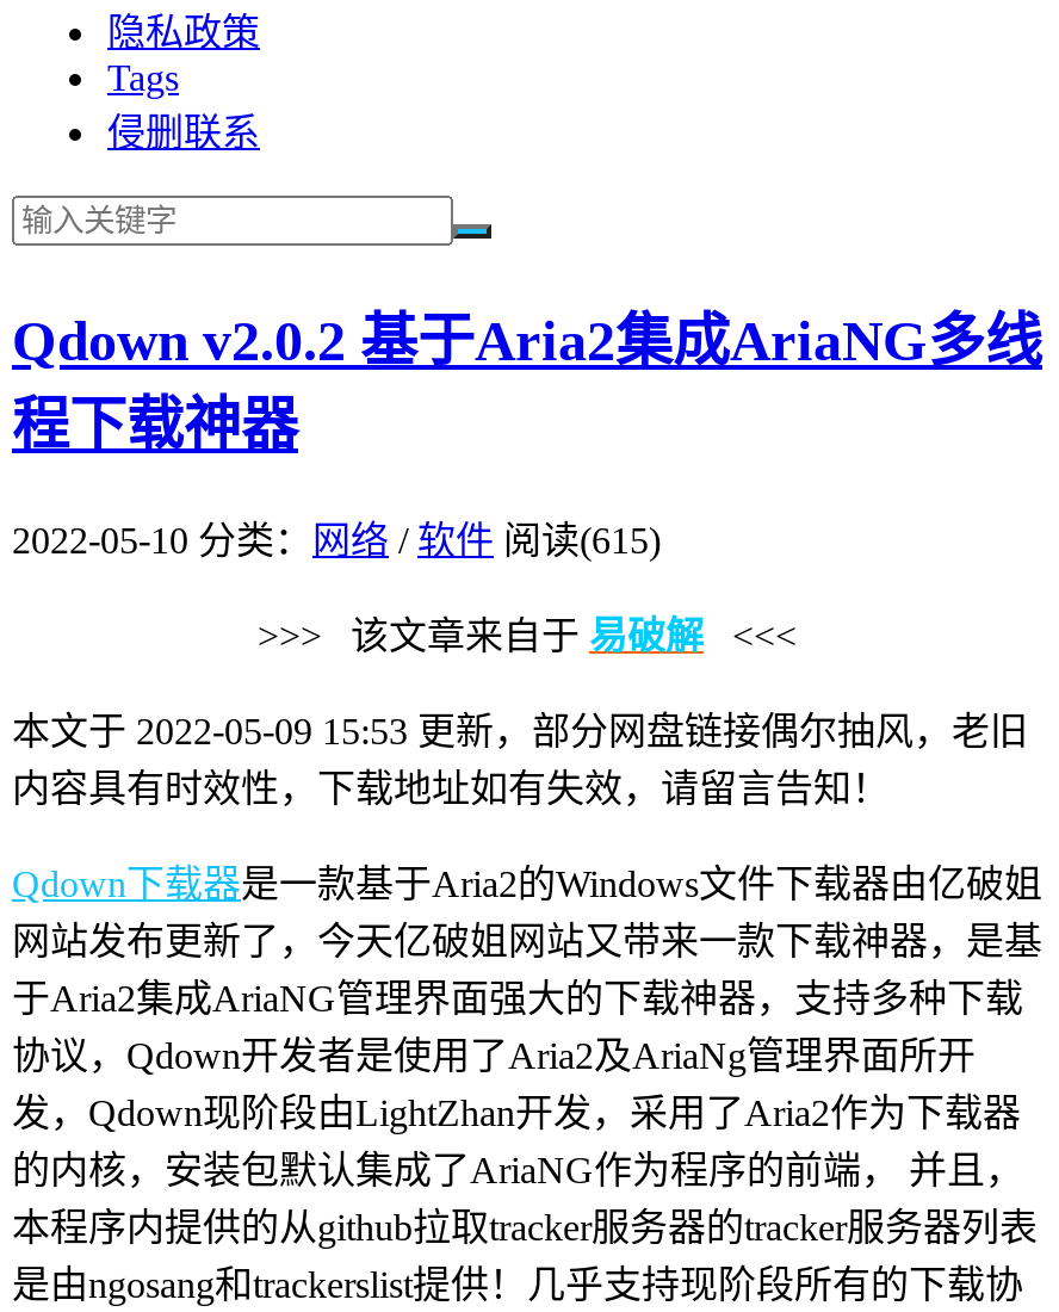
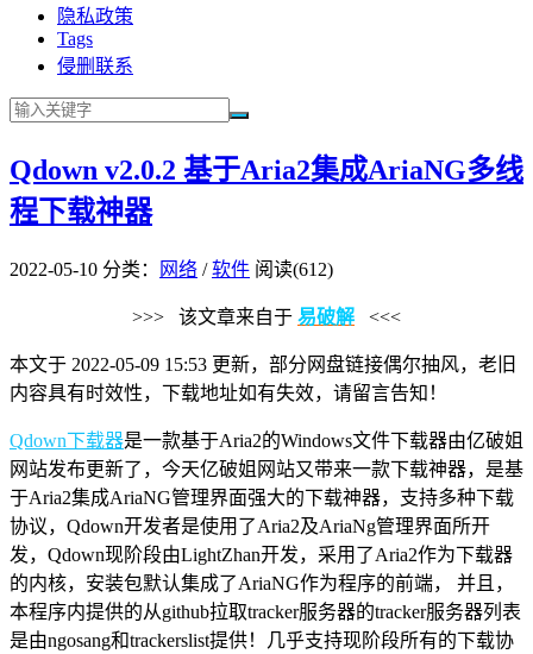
[12,520,661,560] 2022-05-10 分类：网络/软件 阅读(615) -> [10,259,333,279] 2022-05-10 分类：网络/软件 阅读(612)

